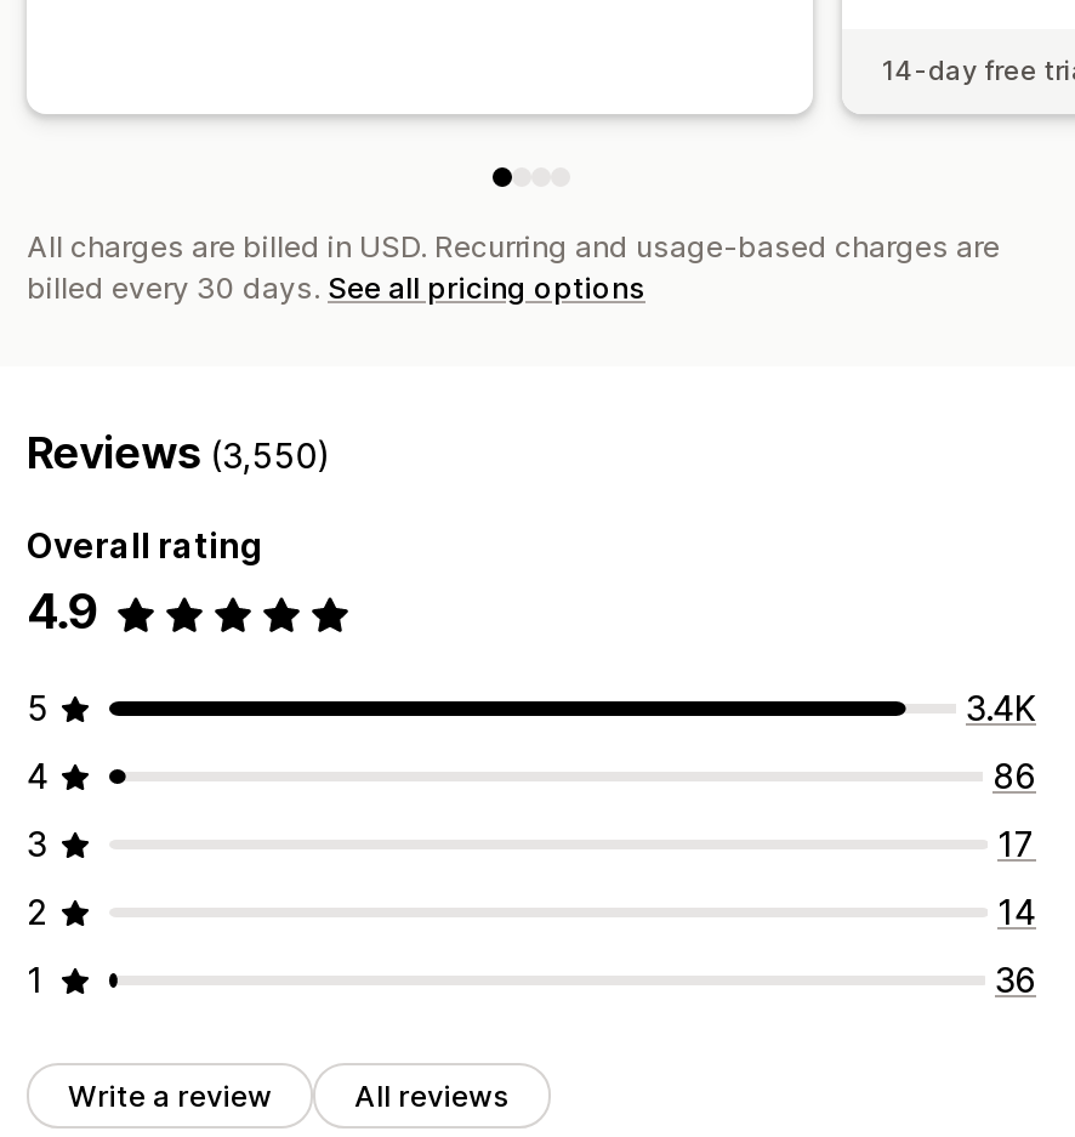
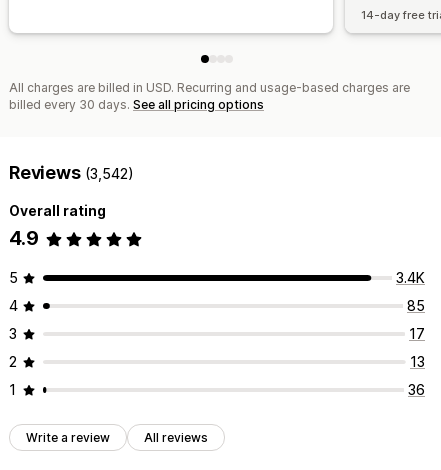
[27,428,331,479] Reviews (3,550) -> [9,162,134,183] Reviews (3,542)
[992,756,1036,797] 86 -> [407,297,425,314] 85
[997,892,1036,933] 14 -> [410,353,425,370] 13

